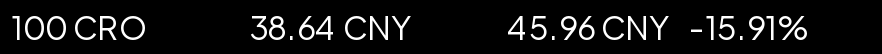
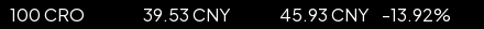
[249,5,411,47] 38.64 CNY -> [143,3,230,25] 39.53 CNY
[507,5,809,47] 45.96 CNY -15.91% -> [279,3,451,25] 45.93 CNY -13.92%

